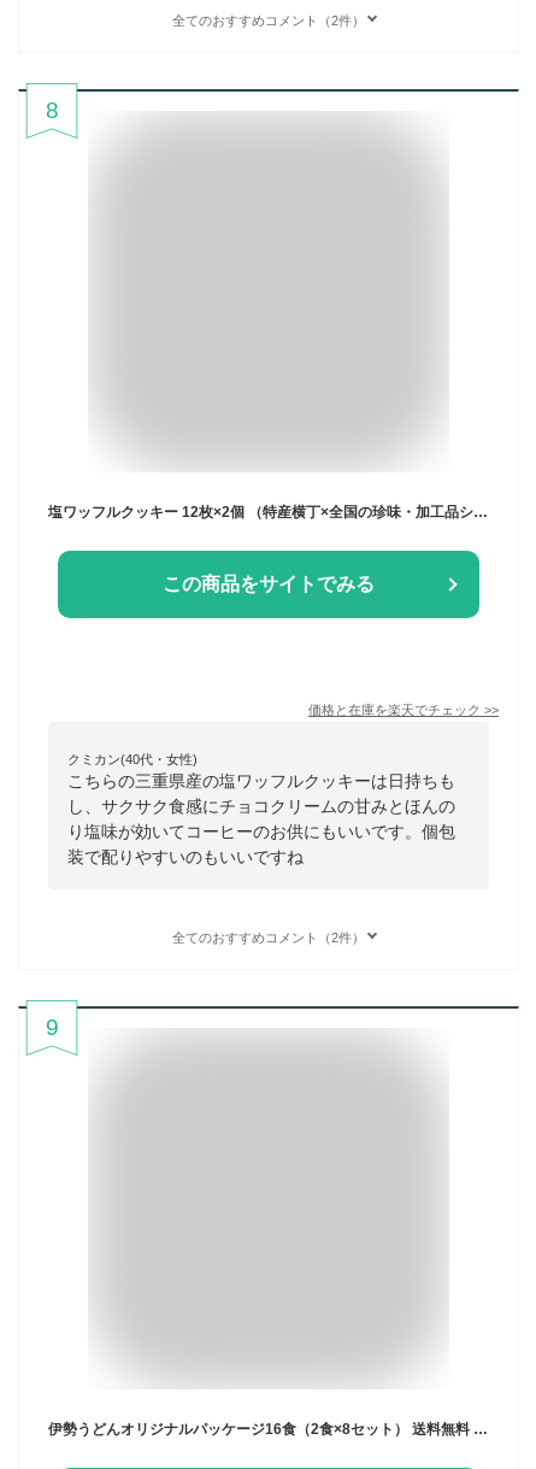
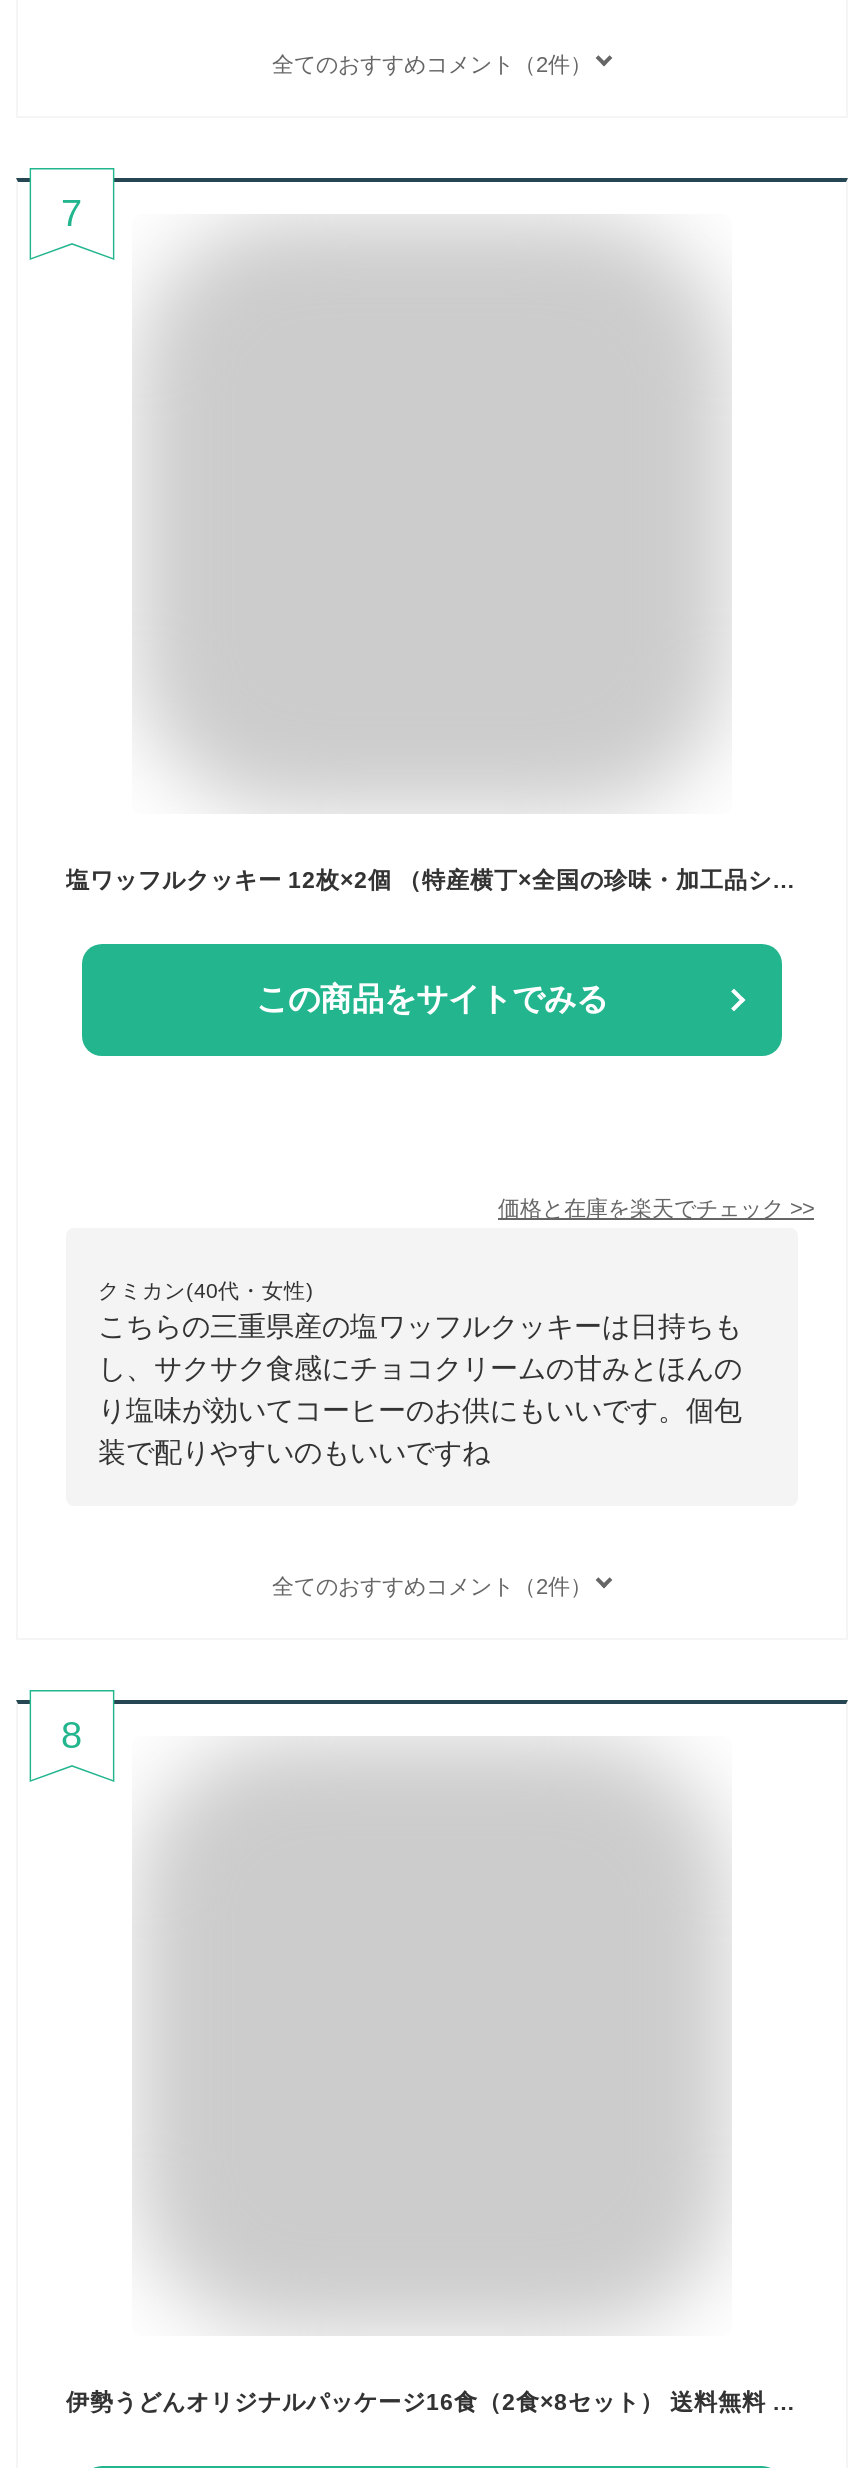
[45,98,58,123] 8 -> [61,193,83,235] 7
[45,1015,58,1040] 9 -> [61,1715,83,1757] 8

